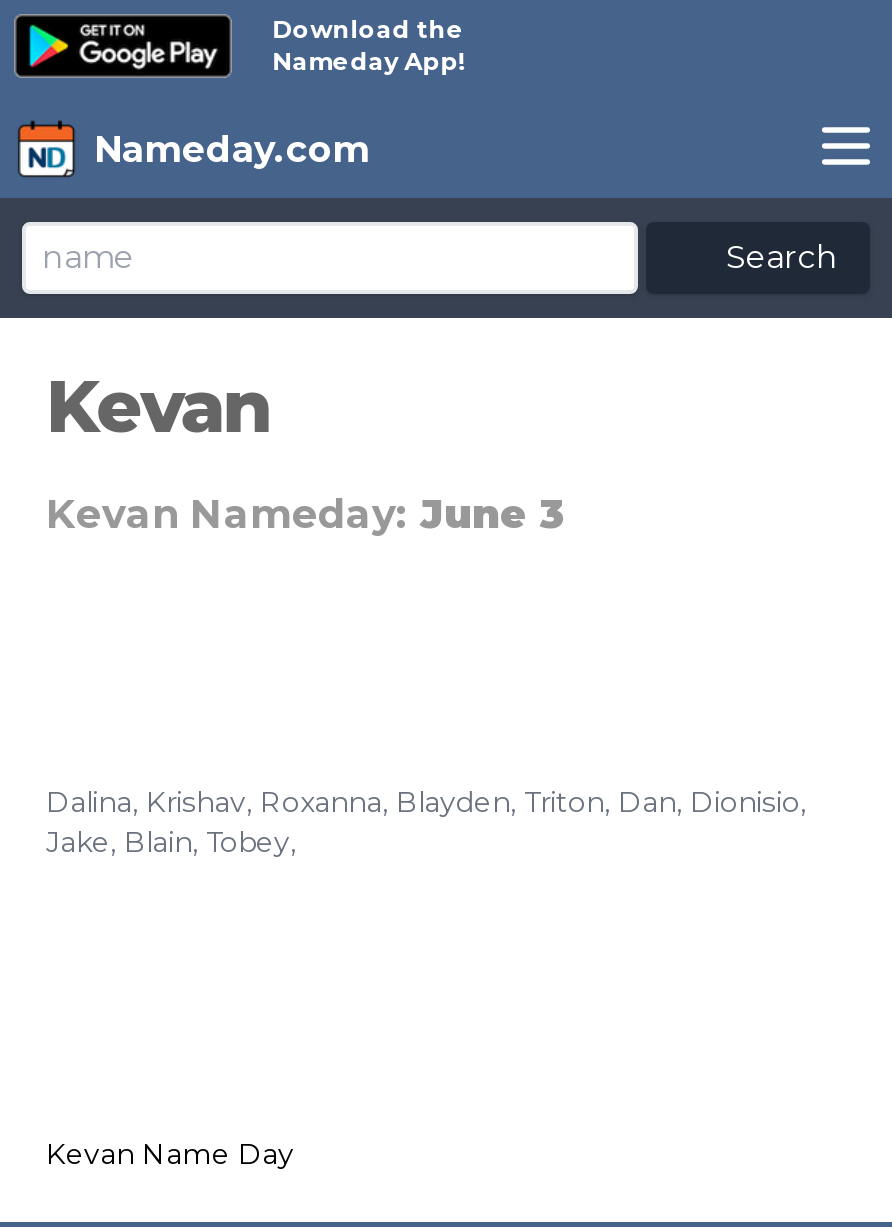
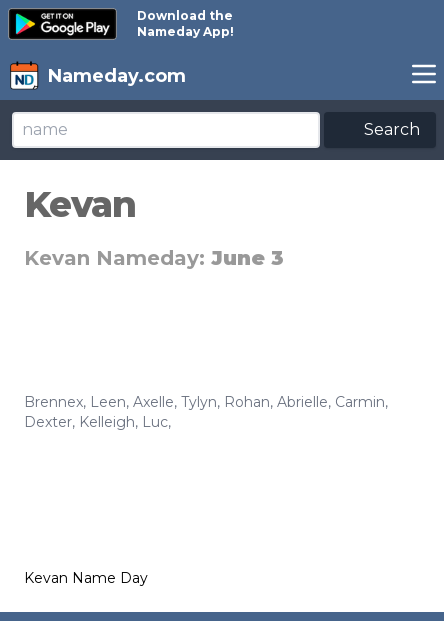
[46,784,806,860] Dalina, Krishav, Roxanna, Blayden, Triton, Dan, Dionisio, | Jake, Blain, Tobey, -> [24,393,388,431] Brennex, Leen, Axelle, Tylyn, Rohan, Abrielle, Carmin, | Dexter, Kelleigh, Luc,

